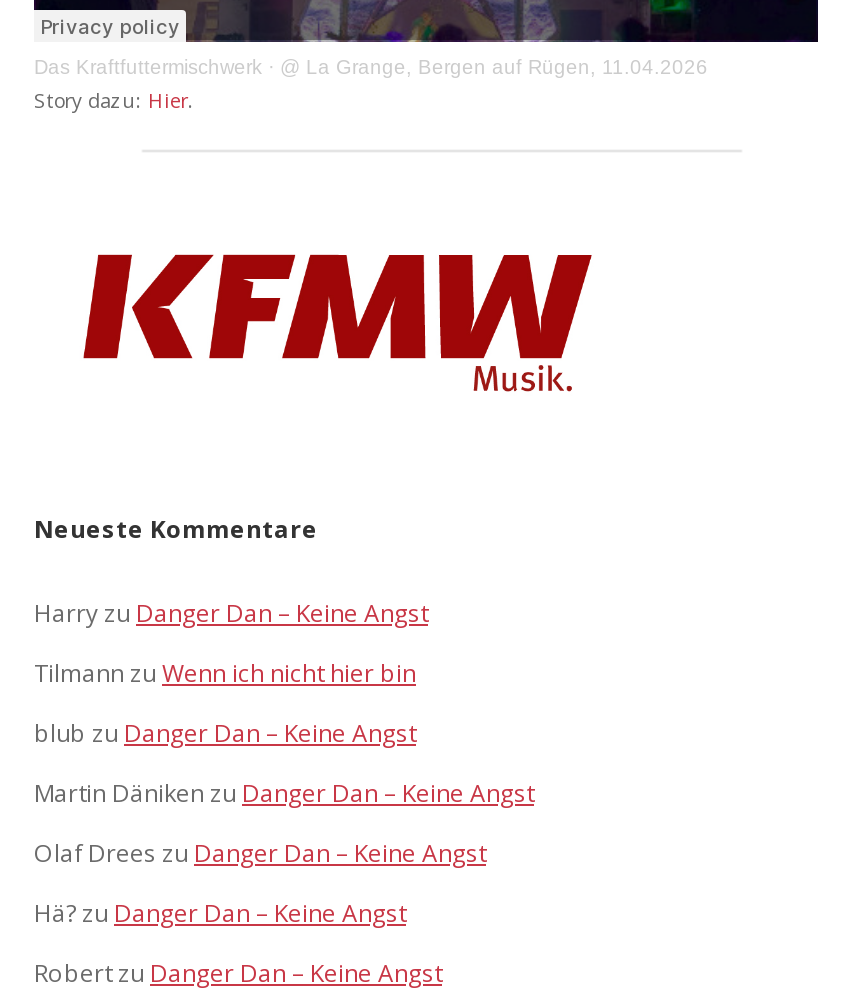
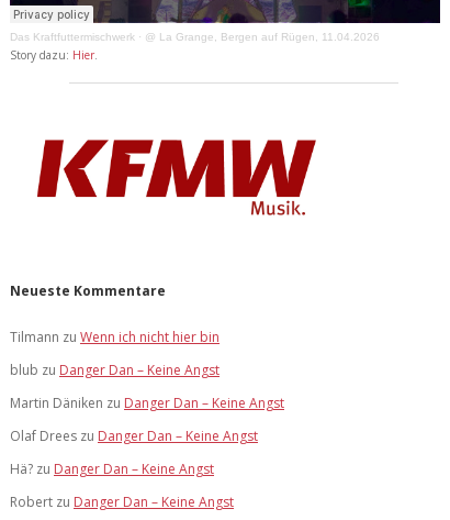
[34,597,428,631] Harry zu Danger Dan – Keine Angst -> none

